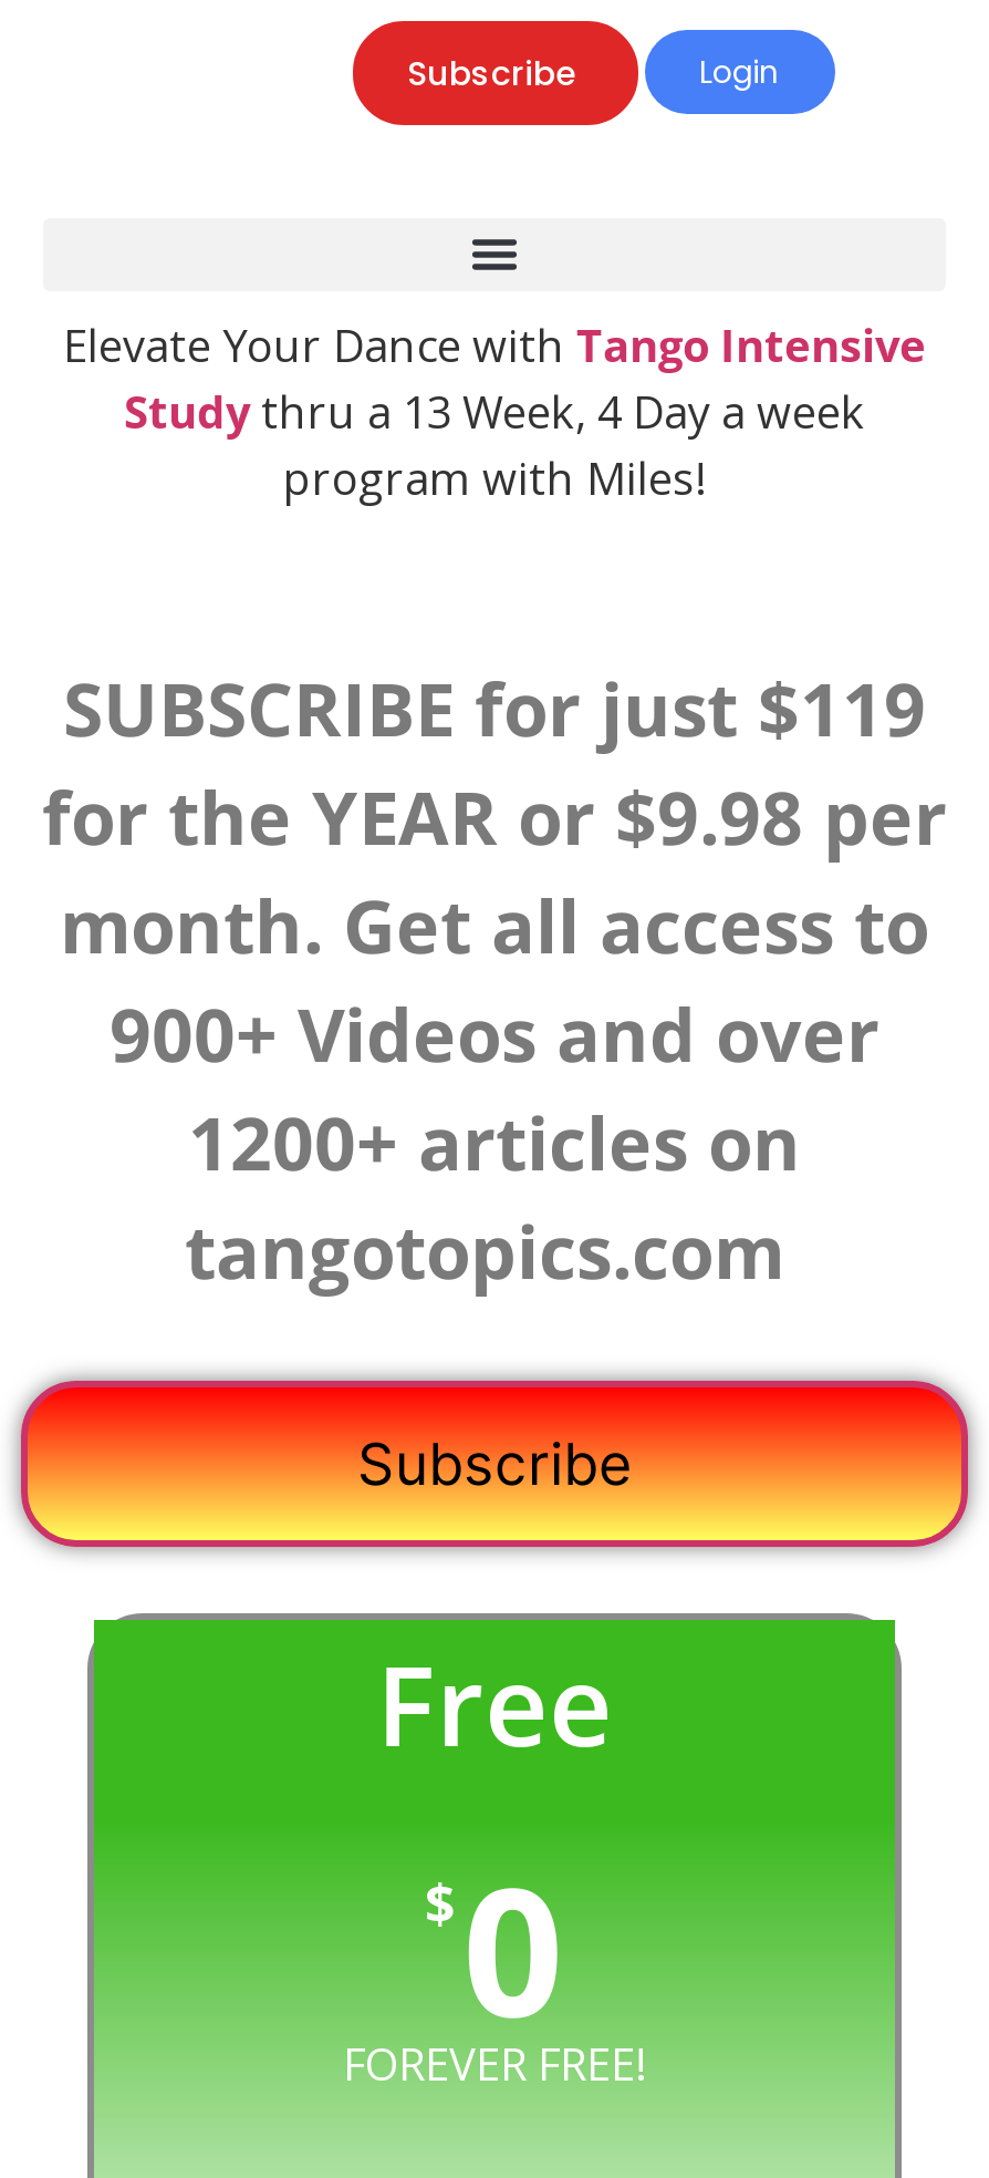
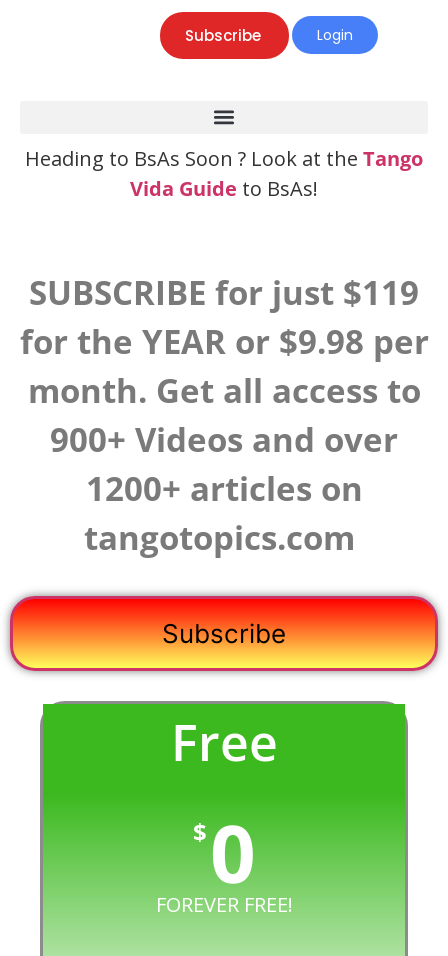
[63,314,926,507] Elevate Your Dance with Tango Intensive | Study thru a 13 Week, 4 Day a week | program with Miles! -> [25,144,423,201] Heading to BsAs Soon ? Look at the Tango | Vida Guide to BsAs!

